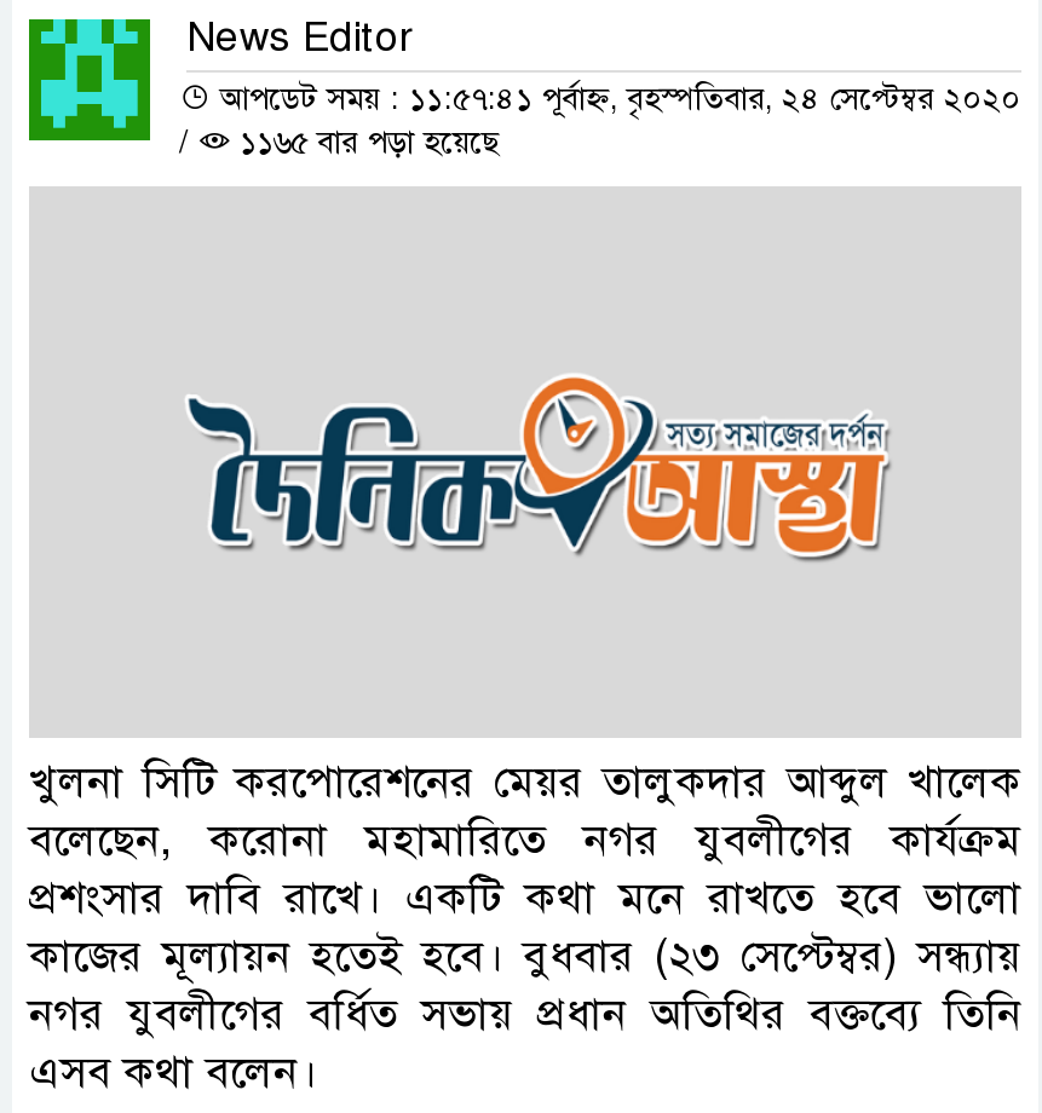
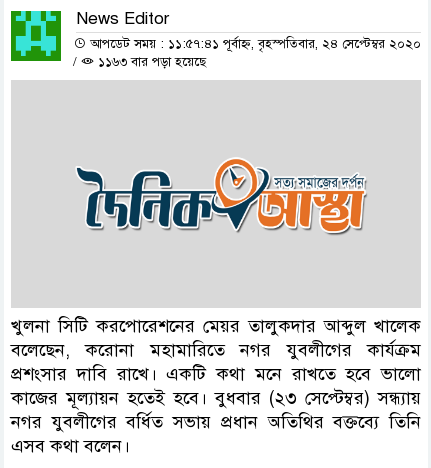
[230,123,499,162] ১১৬৫ বার পড়া হয়েছে -> [94,54,206,70] ১১৬৩ বার পড়া হয়েছে

